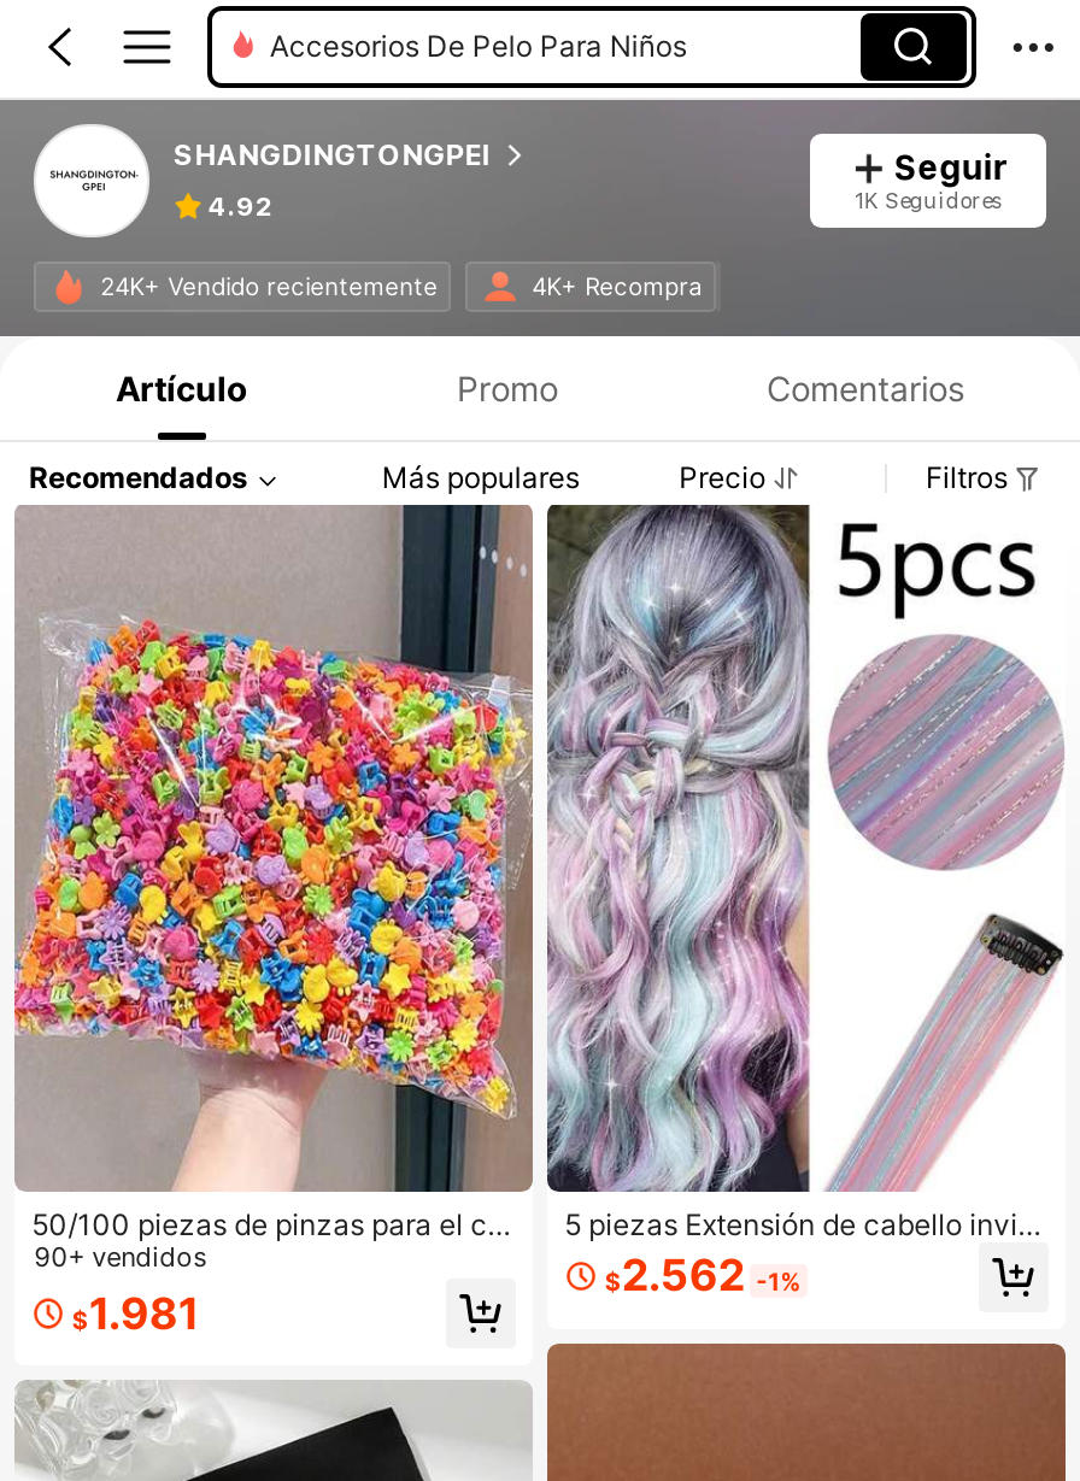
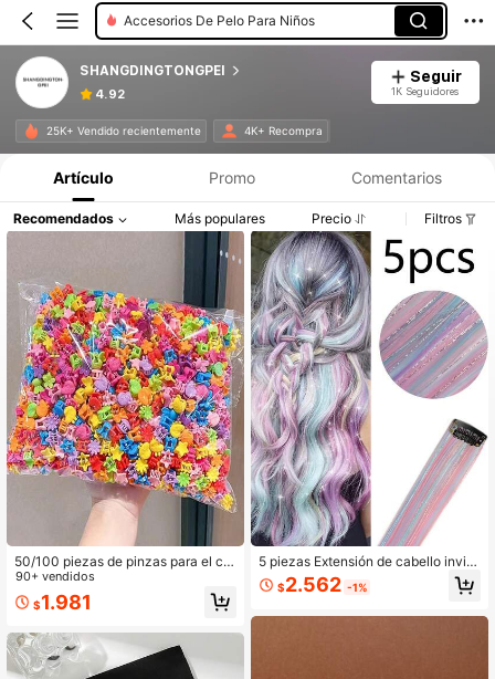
[100,271,438,300] 24K+ Vendido recientemente -> [46,124,201,137] 25K+ Vendido recientemente

